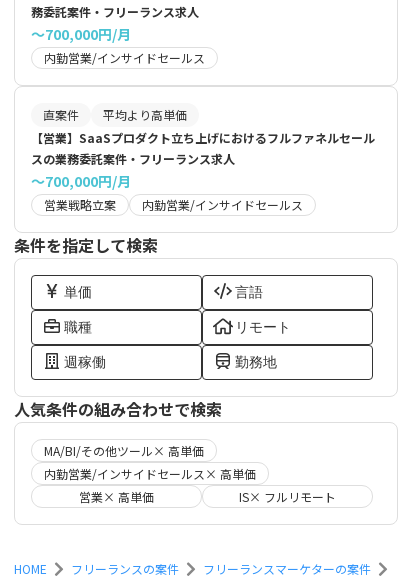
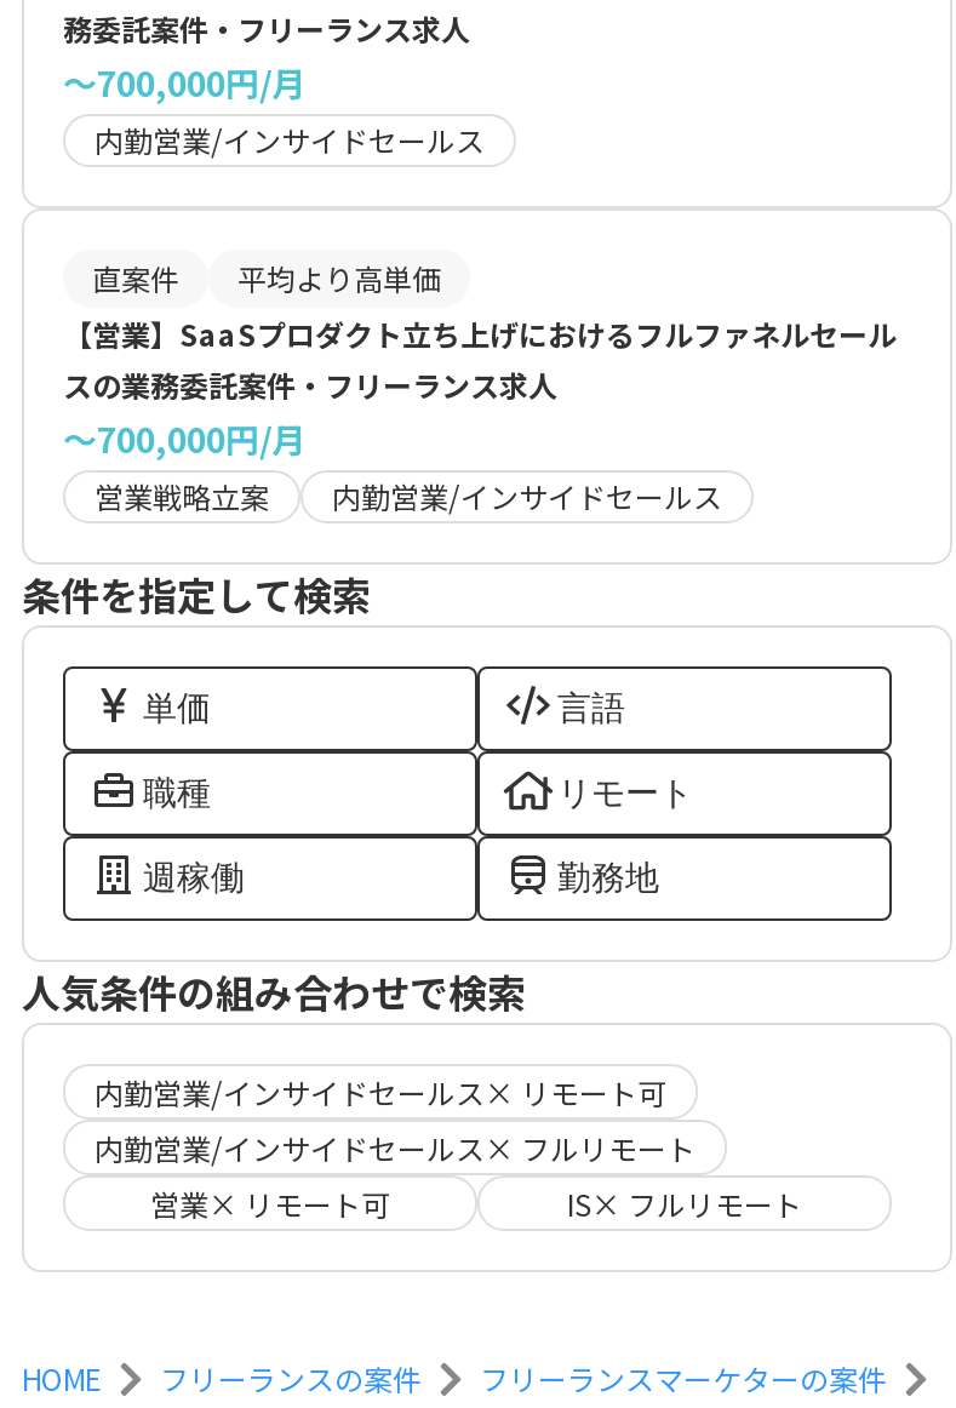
[44,442,256,505] MA/BI/その他ツール× 高単価 | 内勤営業/インサイドセールス× 高単価 | 営業× 高単価 -> [95,1070,695,1223] 内勤営業/インサイドセールス× リモート可 | 内勤営業/インサイドセールス× フルリモート | 営業× リモート可

